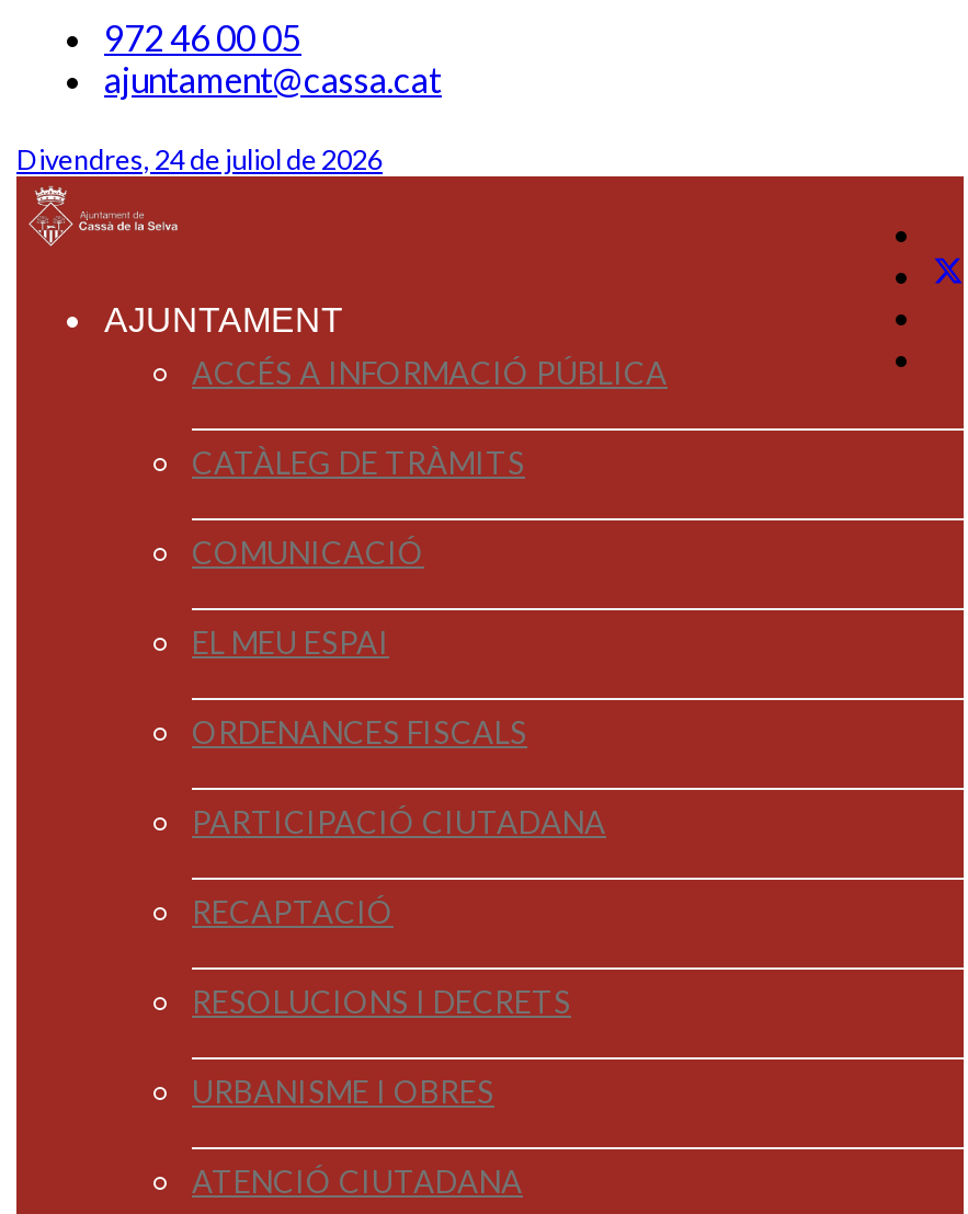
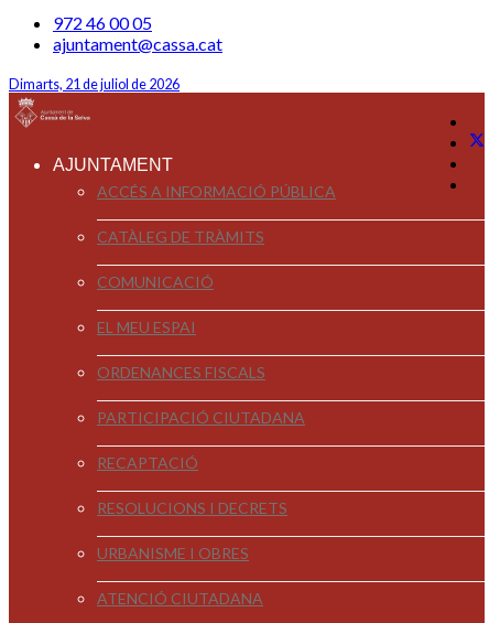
[16,144,383,176] Divendres, 24 de juliol de 2026 -> [9,76,180,93] Dimarts, 21 de juliol de 2026

